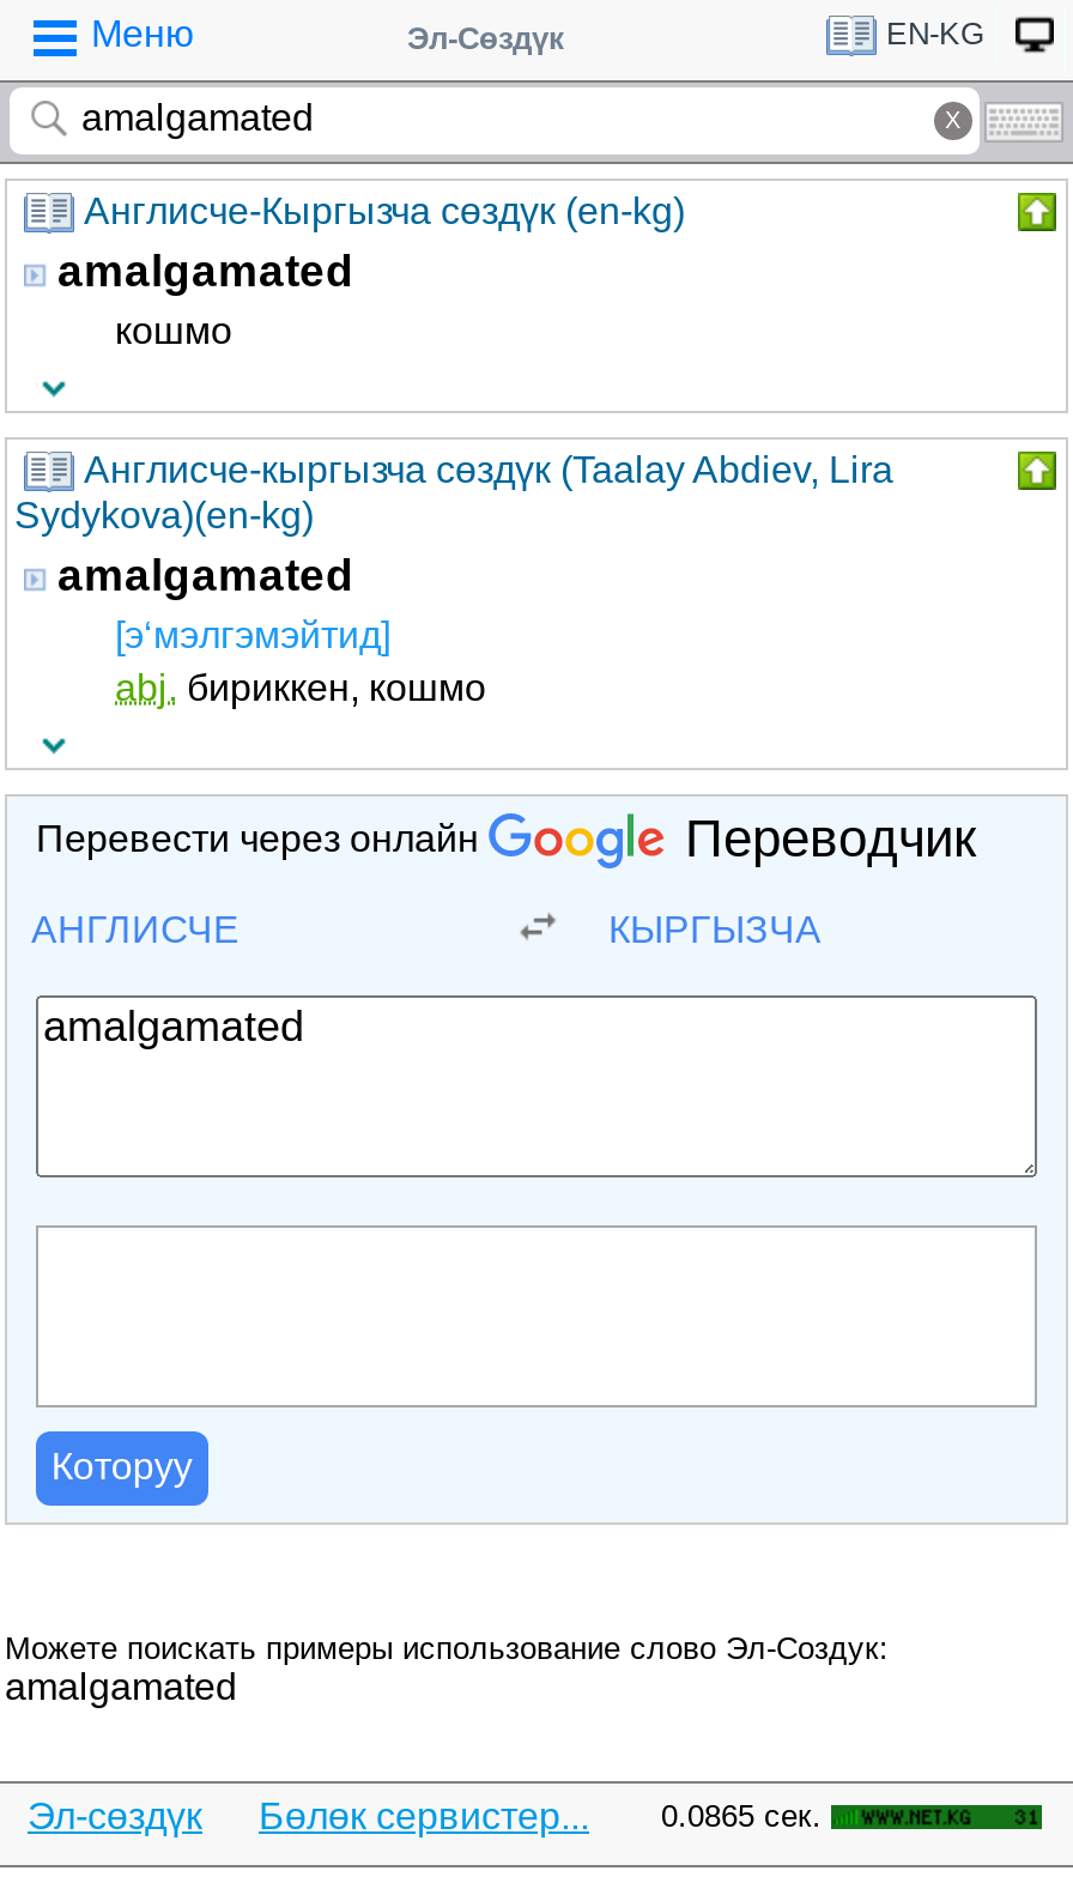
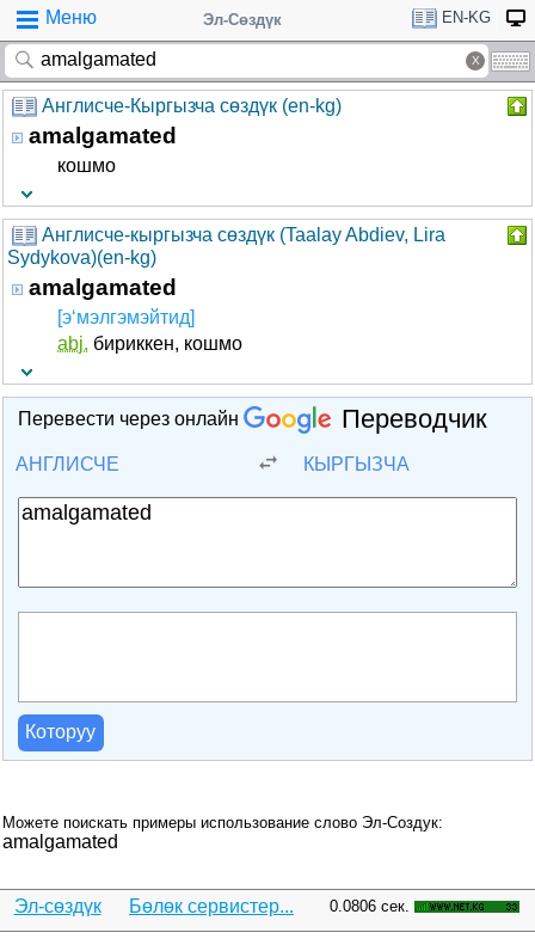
[28,1795,822,1836] Эл-сөздүк Бөлөк сервистер... 0.0865 сек. -> [14,896,410,916] Эл-сөздүк Бөлөк сервистер... 0.0806 сек.

